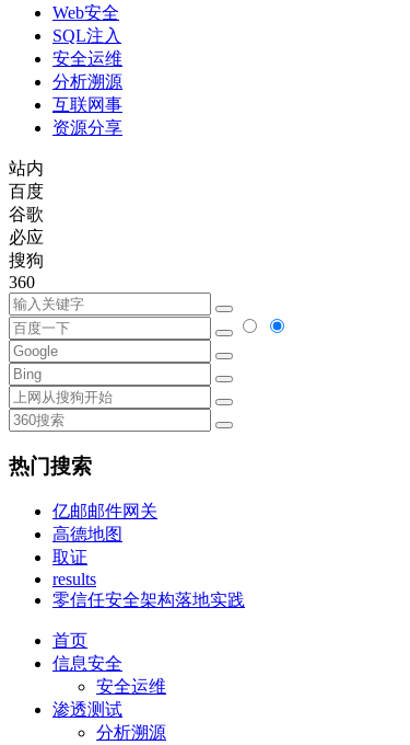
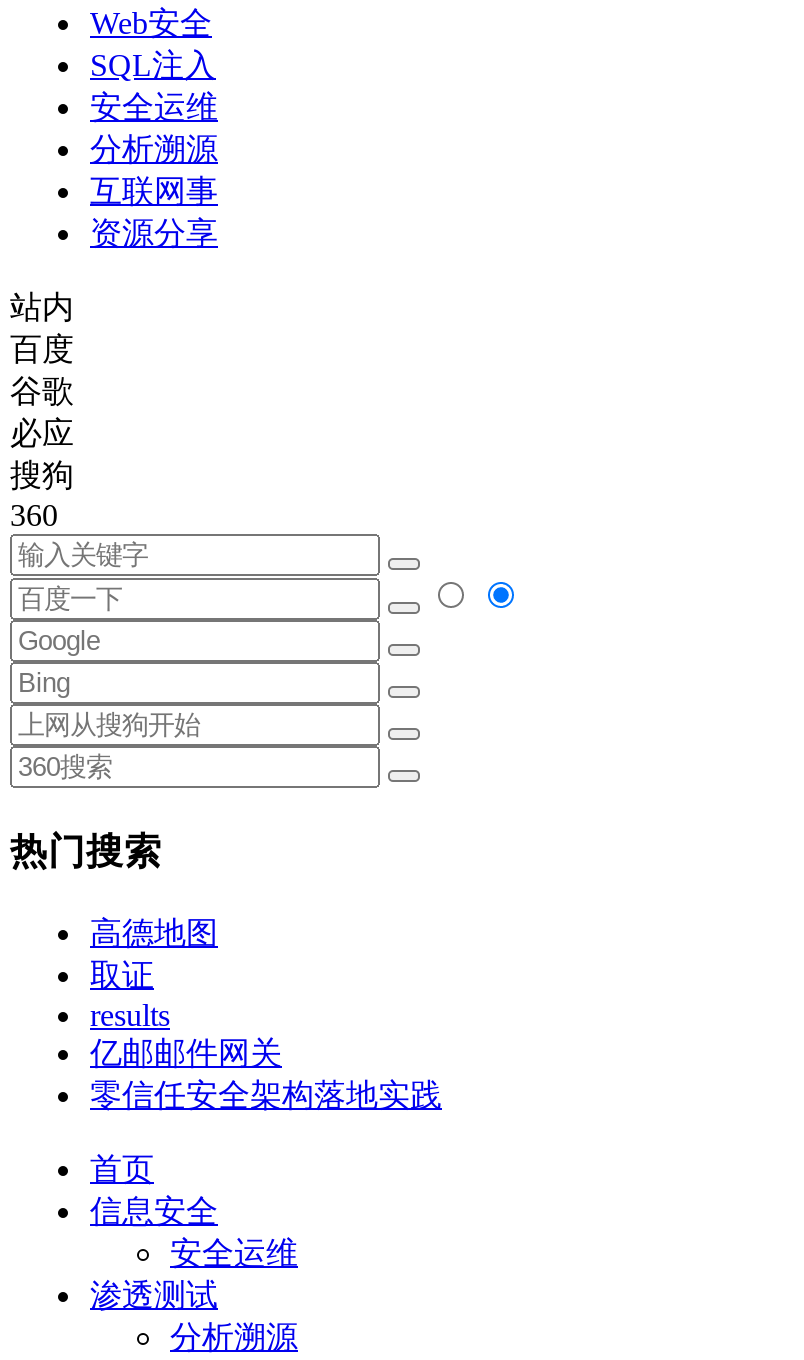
moved [52,502,157,521] -> [90,1037,282,1071]: 亿邮邮件网关
moved [52,525,122,589] -> [90,917,218,1033]: 高德地图 | 取证 | results

